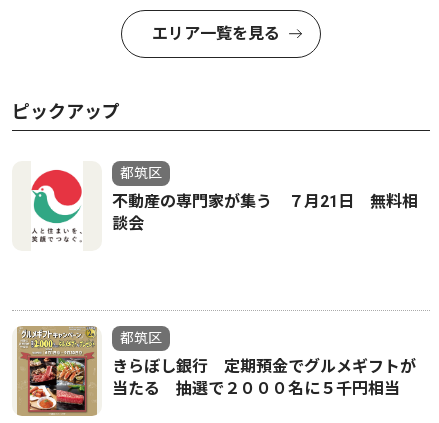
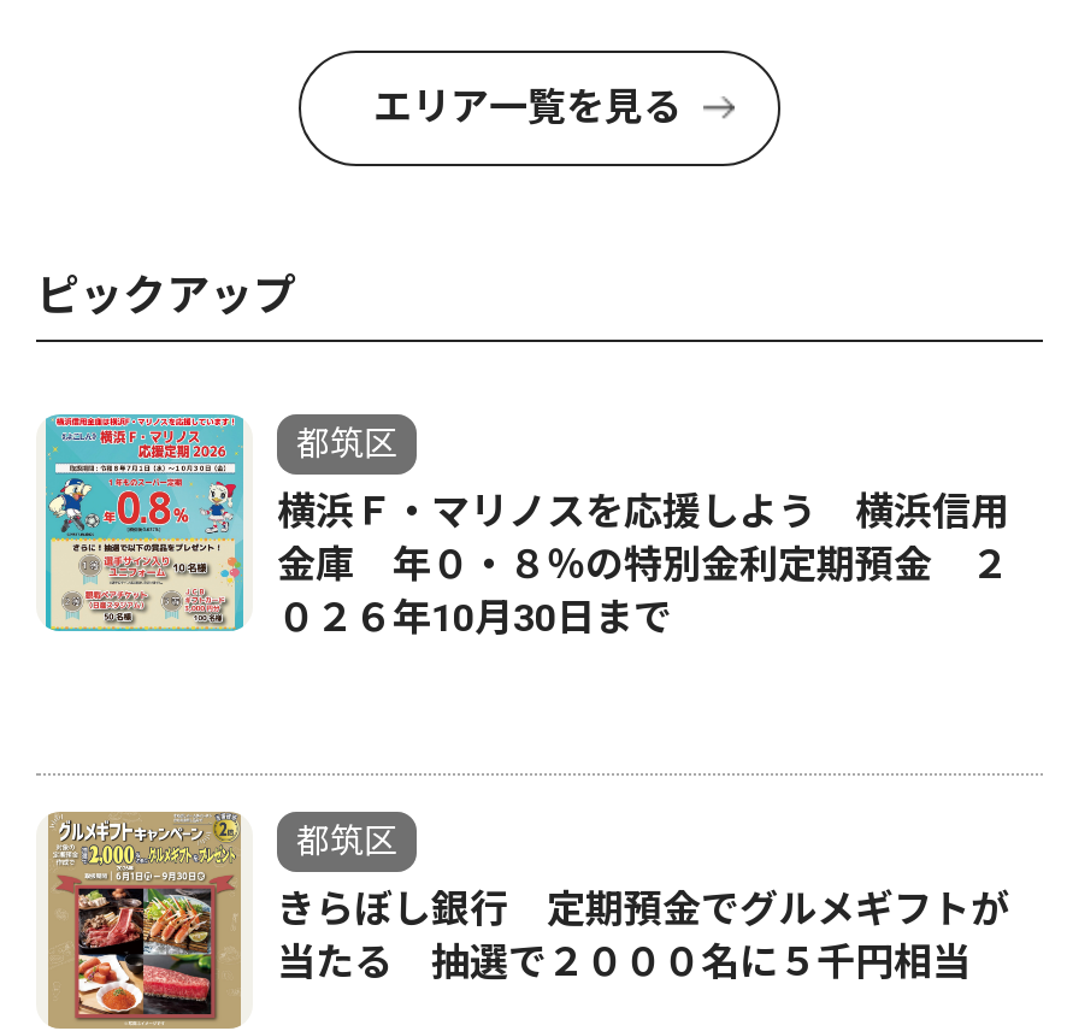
[16,161,418,251] [image] | 不動産の専門家が集う ７月21日 無料相 | 談会 -> [43,412,1009,641] [image] | 横浜Ｆ・マリノスを応援しよう 横浜信用 | 金庫 年０・８％の特別金利定期預金 ２ | ０２６年10月30日まで

